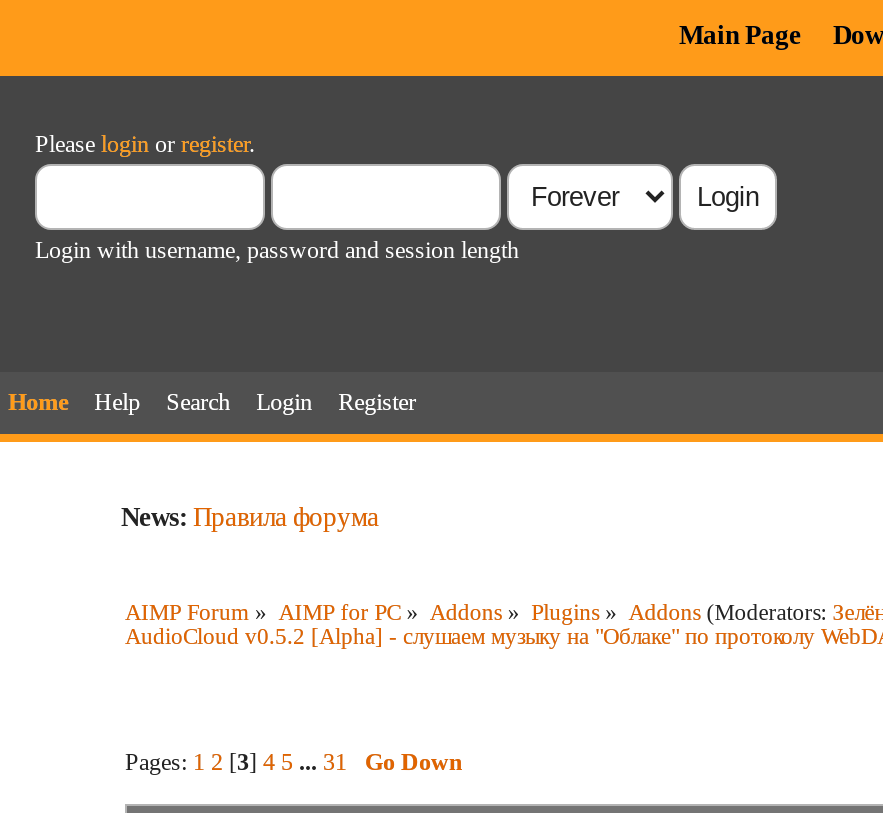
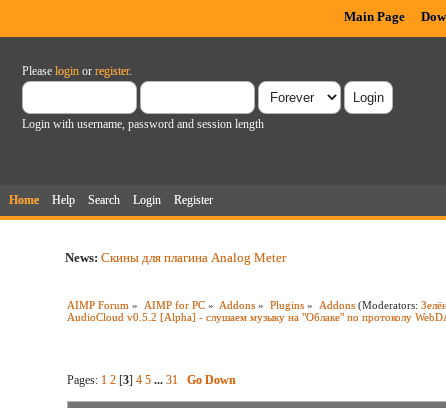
[121,502,379,532] News: Правила форума -> [65,250,286,265] News: Скины для плагина Analog Meter

